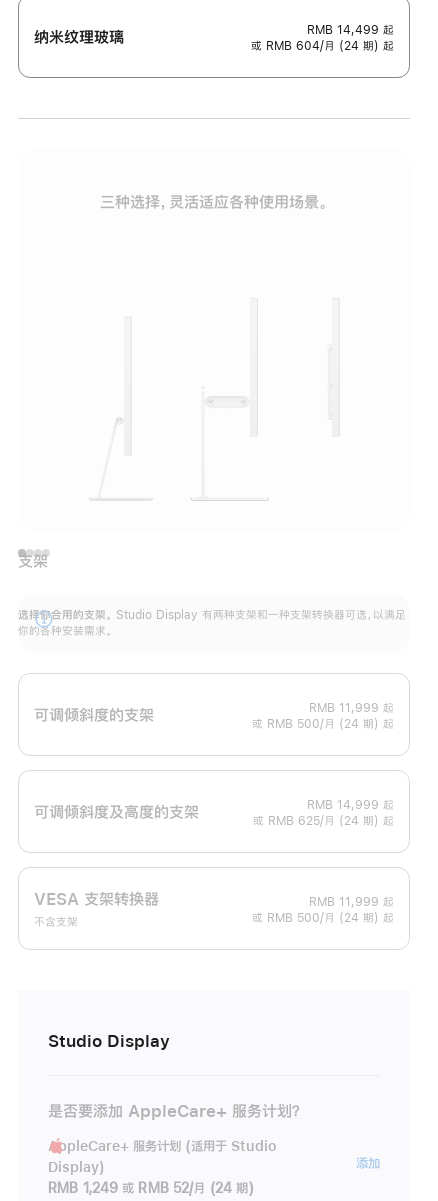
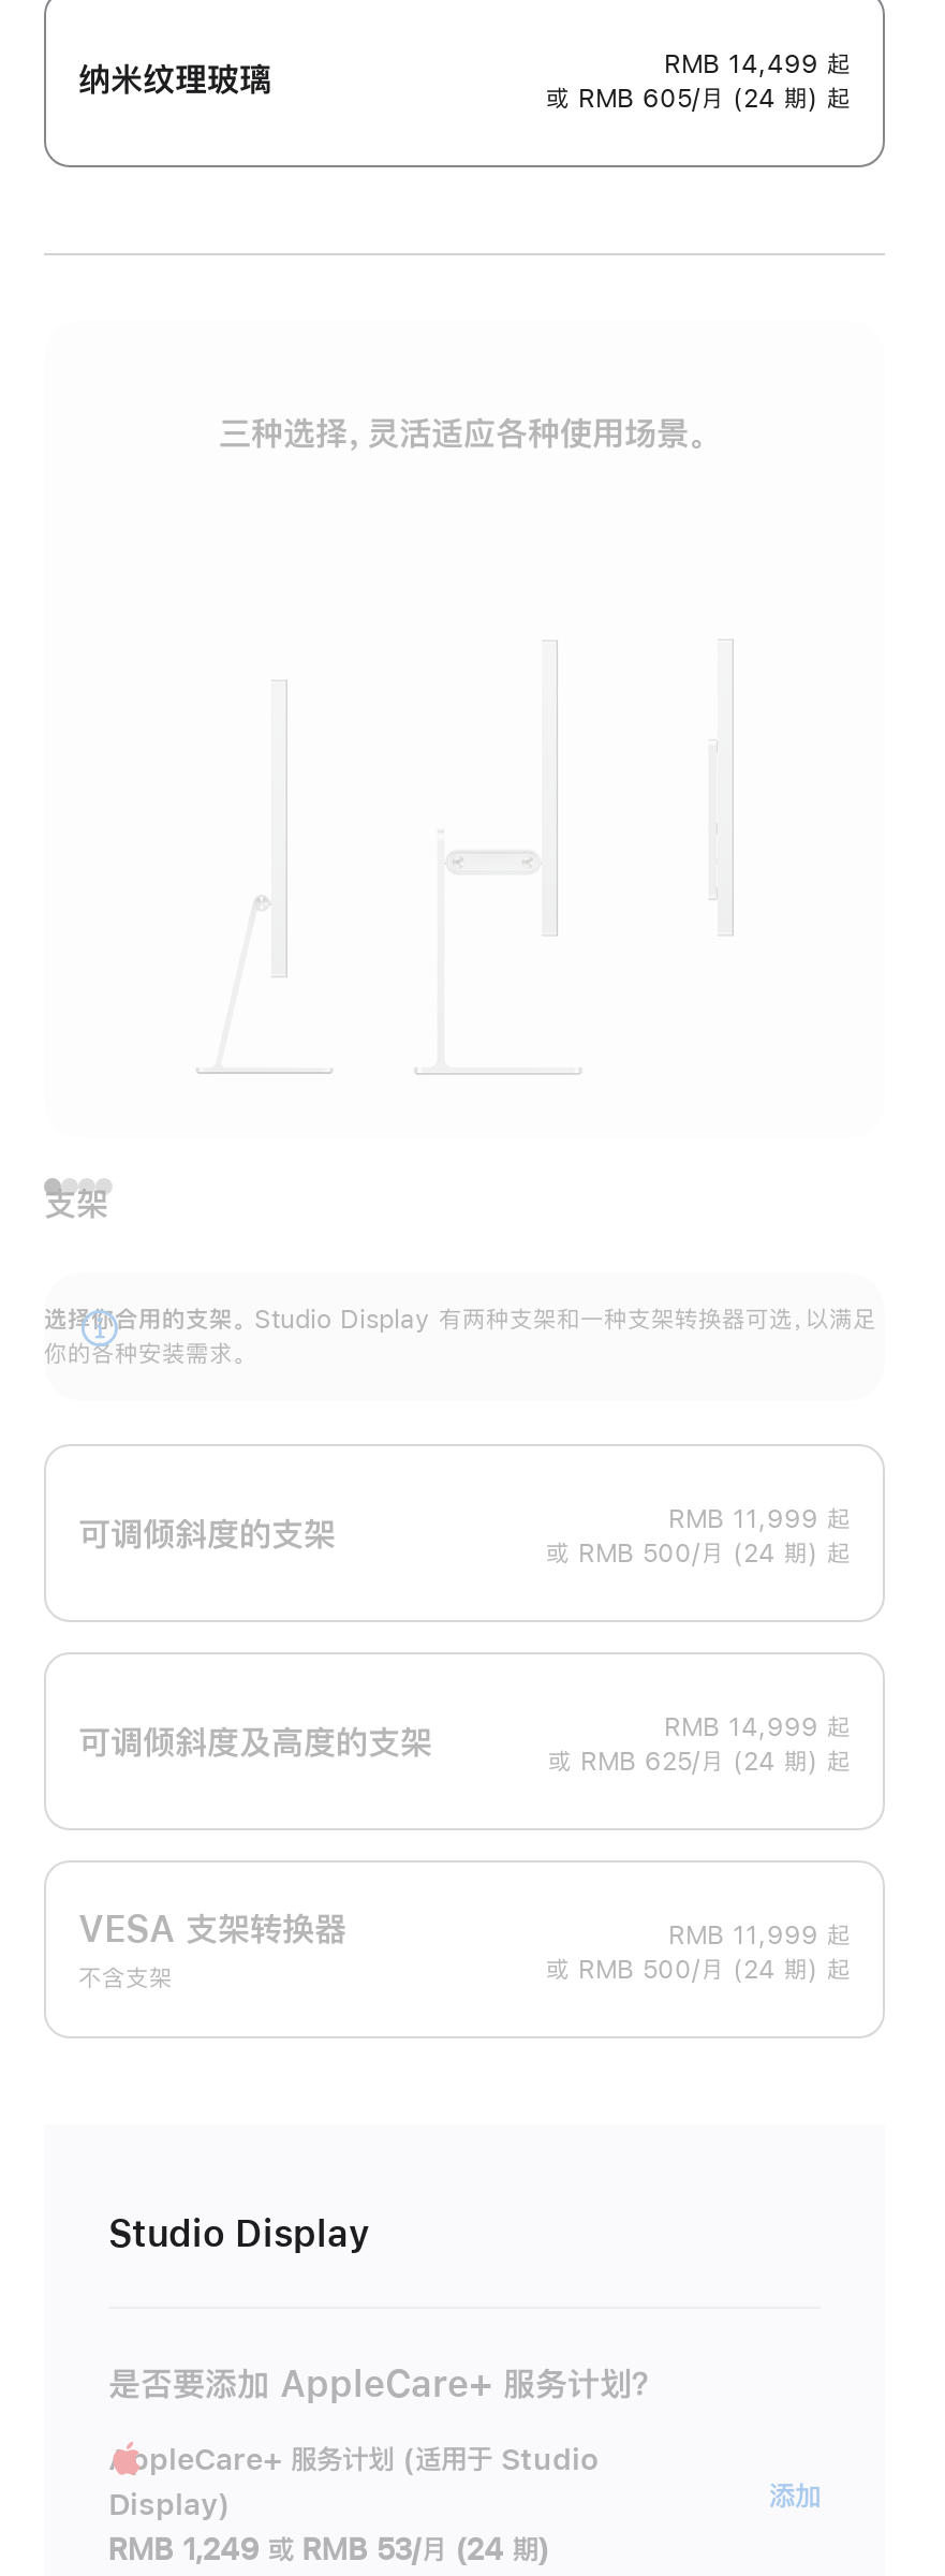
[251,40,394,52] 或 RMB 604/月 (24 期) 起 -> [546,86,851,112] 或 RMB 605/月 (24 期) 起
[48,1181,254,1195] RMB 1,249 或 RMB 52/月 (24 期) -> [108,2535,550,2565] RMB 1,249 或 RMB 53/月 (24 期)

